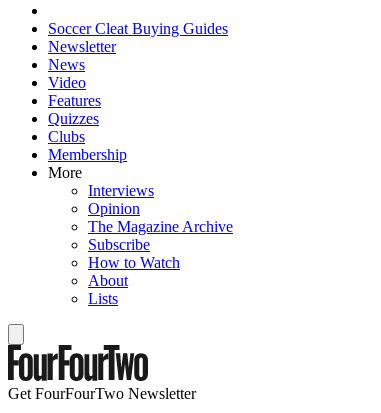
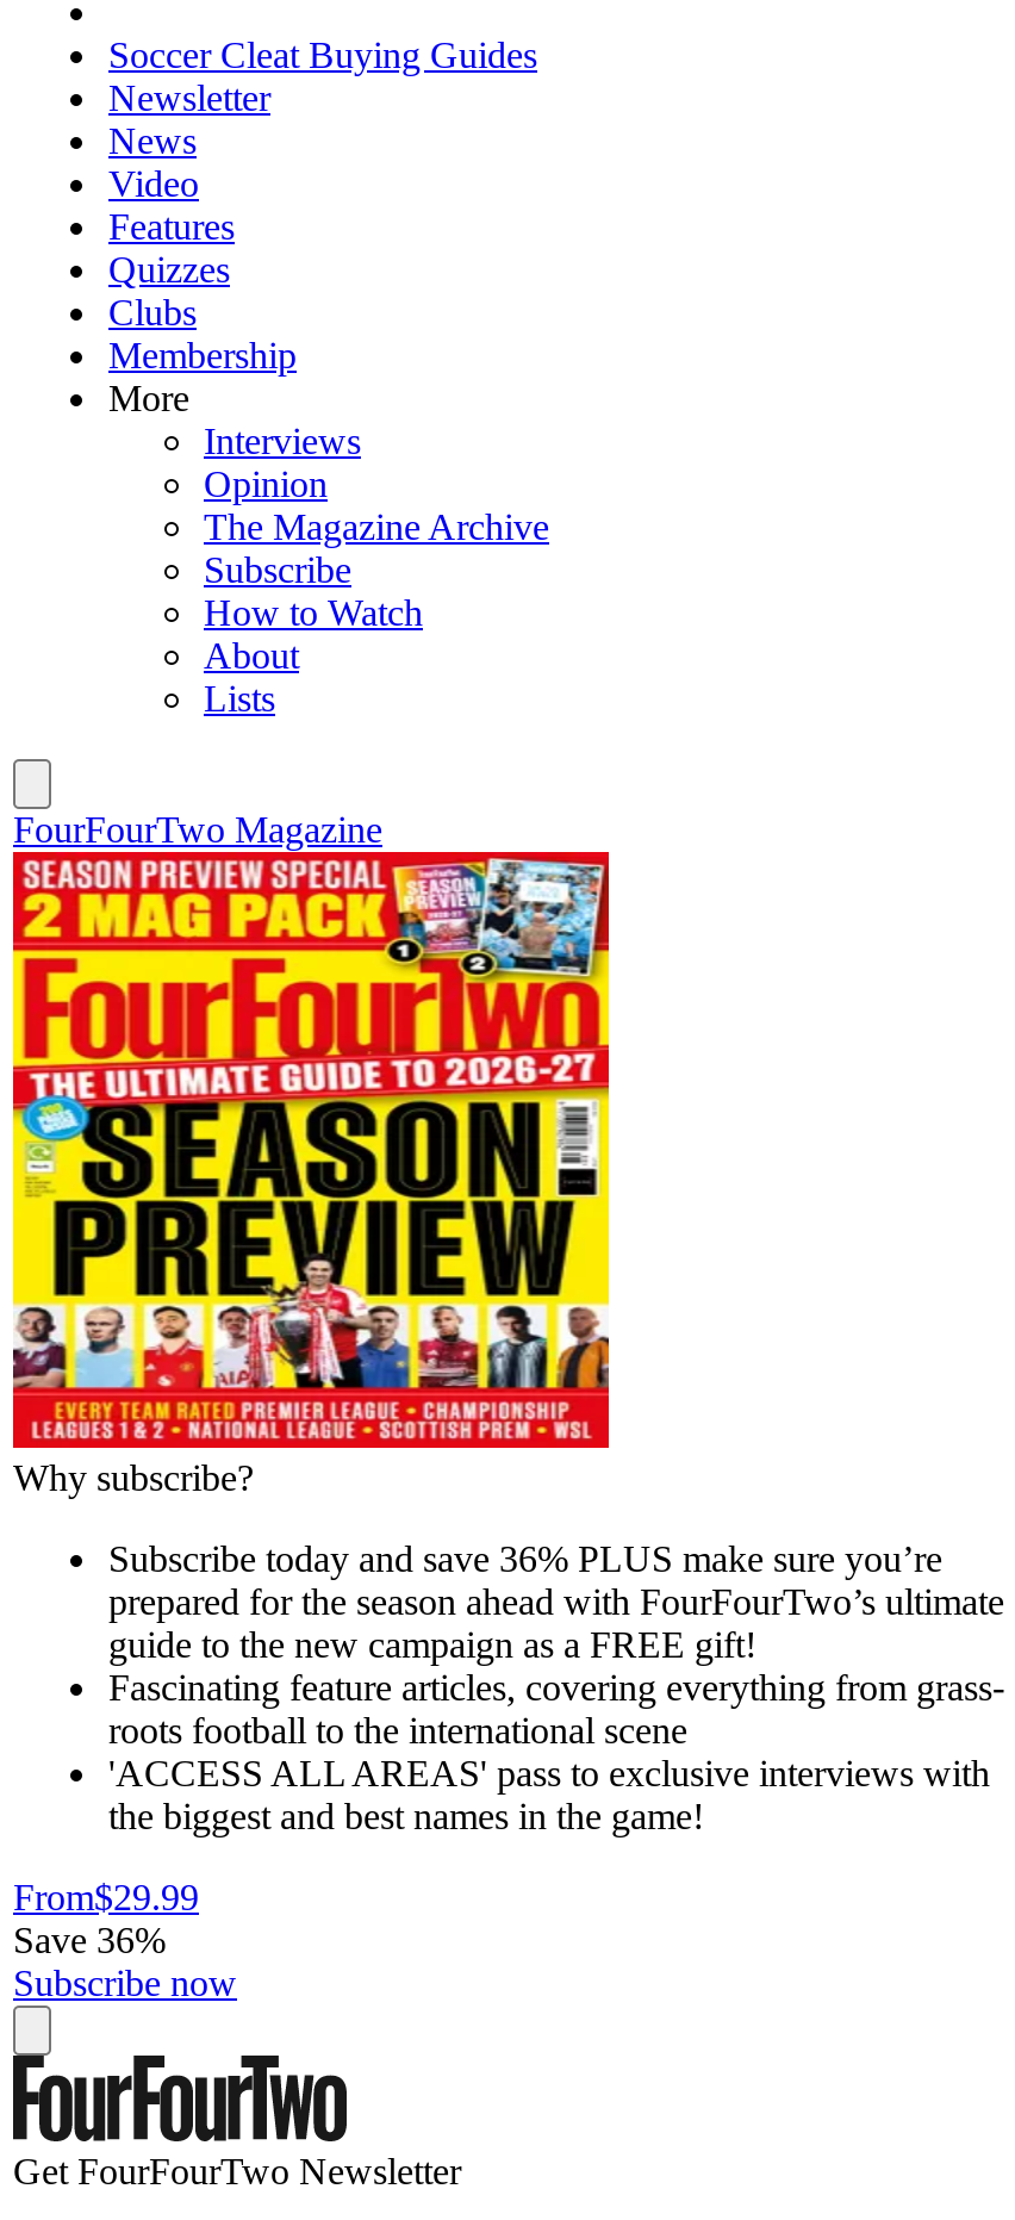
none -> [11,850,1004,2002] [image] | Why subscribe? | Subscribe today and save 36% PLUS make sure you’re | prepared for the season ahead with FourFourTwo’s ultimate | guide to the new campaign as a FREE gift! | Fascinating feature articles, covering everything from grass- | roots football to the international scene | 'ACCESS ALL AREAS' pass to exclusive interviews with | the biggest and best names in the game! | From$29.99 | Save 36% | Subscribe now
none -> [13,808,382,848] FourFourTwo Magazine

